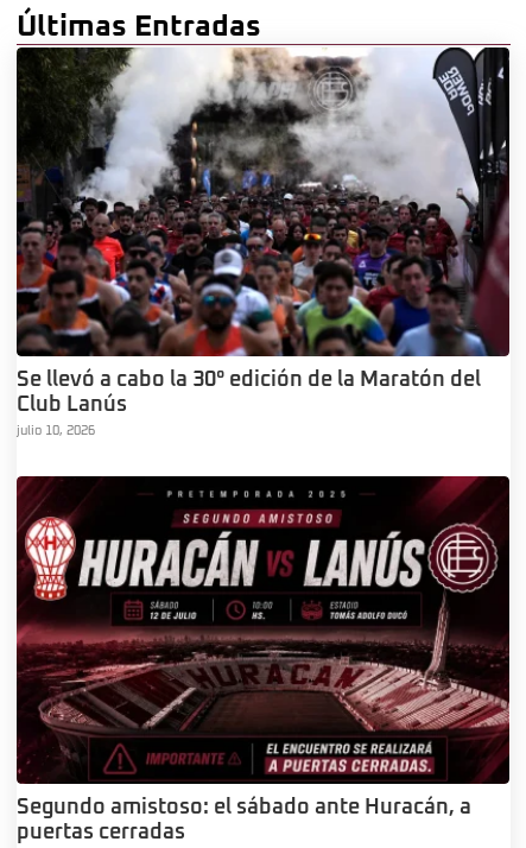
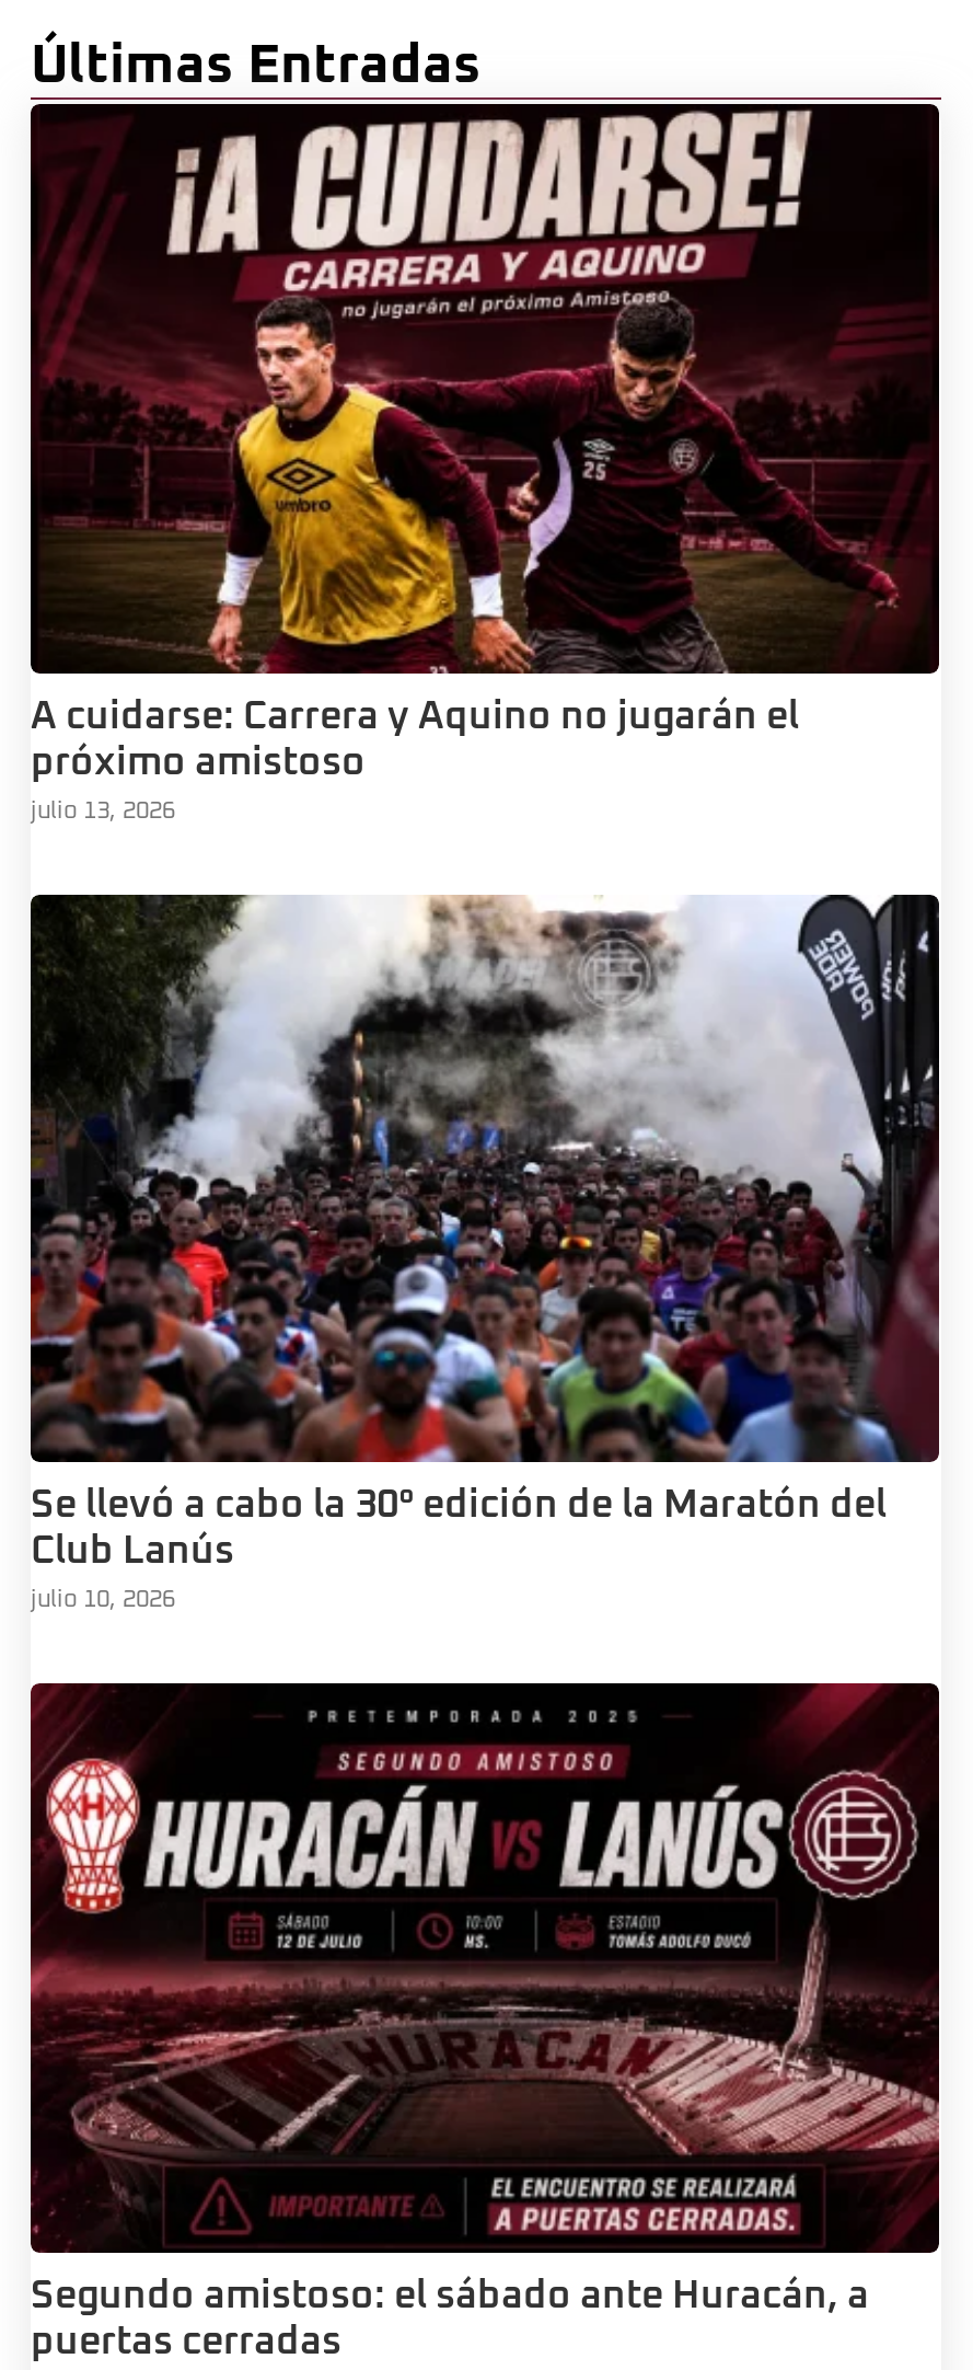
none -> [28,102,941,822] [image] | A cuidarse: Carrera y Aquino no jugarán el | próximo amistoso | julio 13, 2026

